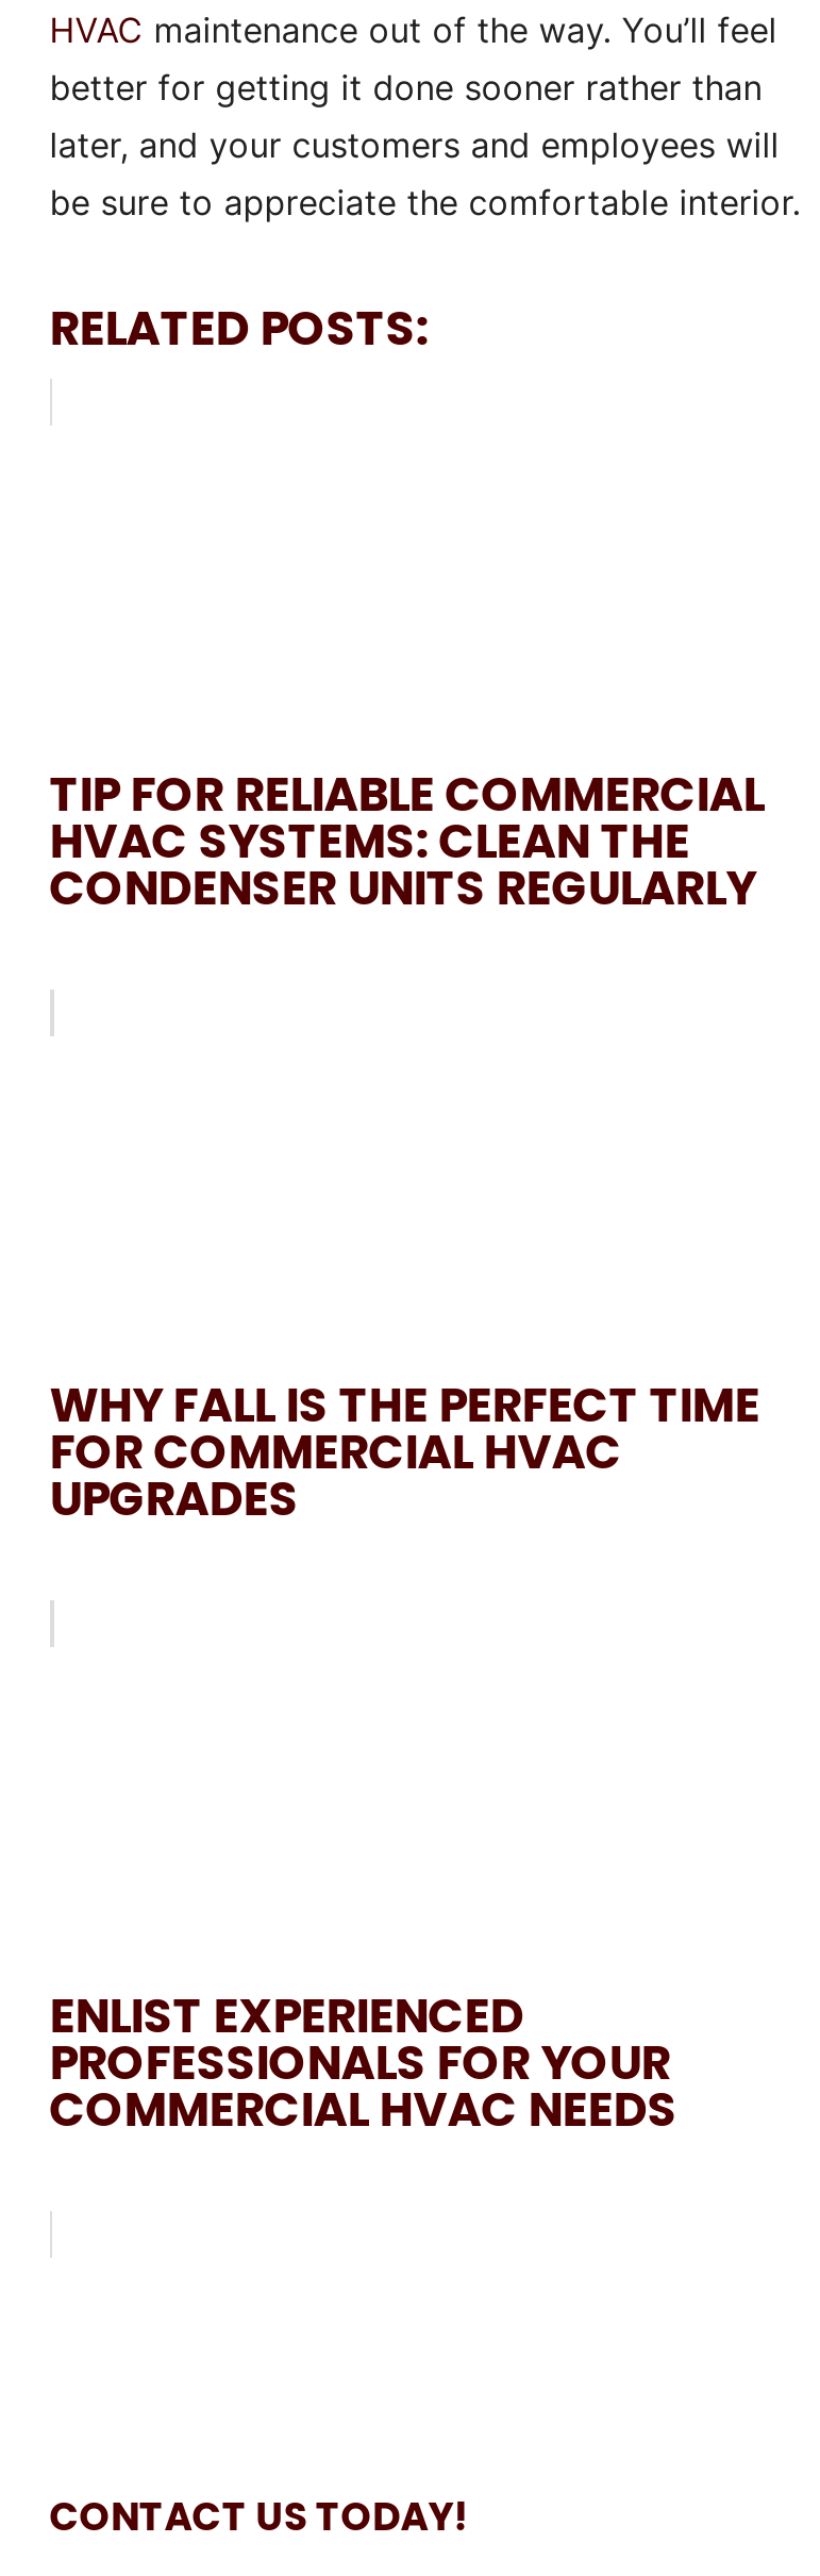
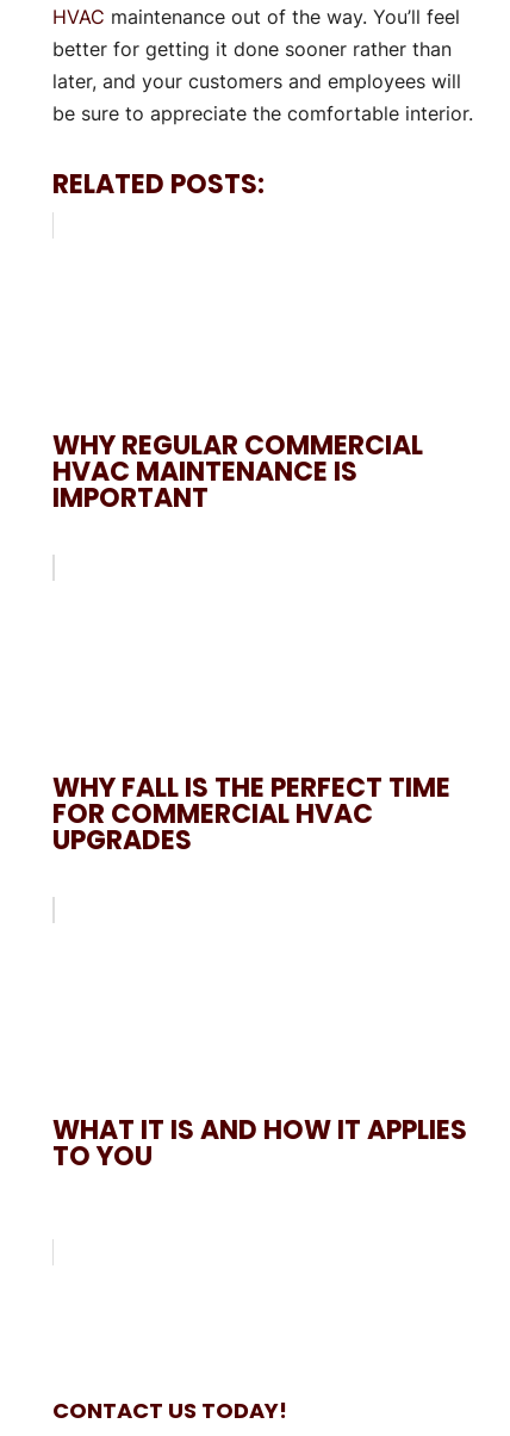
[50,762,764,921] TIP FOR RELIABLE COMMERCIAL | HVAC SYSTEMS: CLEAN THE | CONDENSER UNITS REGULARLY -> [52,427,423,516] WHY REGULAR COMMERCIAL | HVAC MAINTENANCE IS | IMPORTANT
[50,1983,677,2143] ENLIST EXPERIENCED | PROFESSIONALS FOR YOUR | COMMERCIAL HVAC NEEDS -> [52,1112,467,1175] WHAT IT IS AND HOW IT APPLIES | TO YOU

